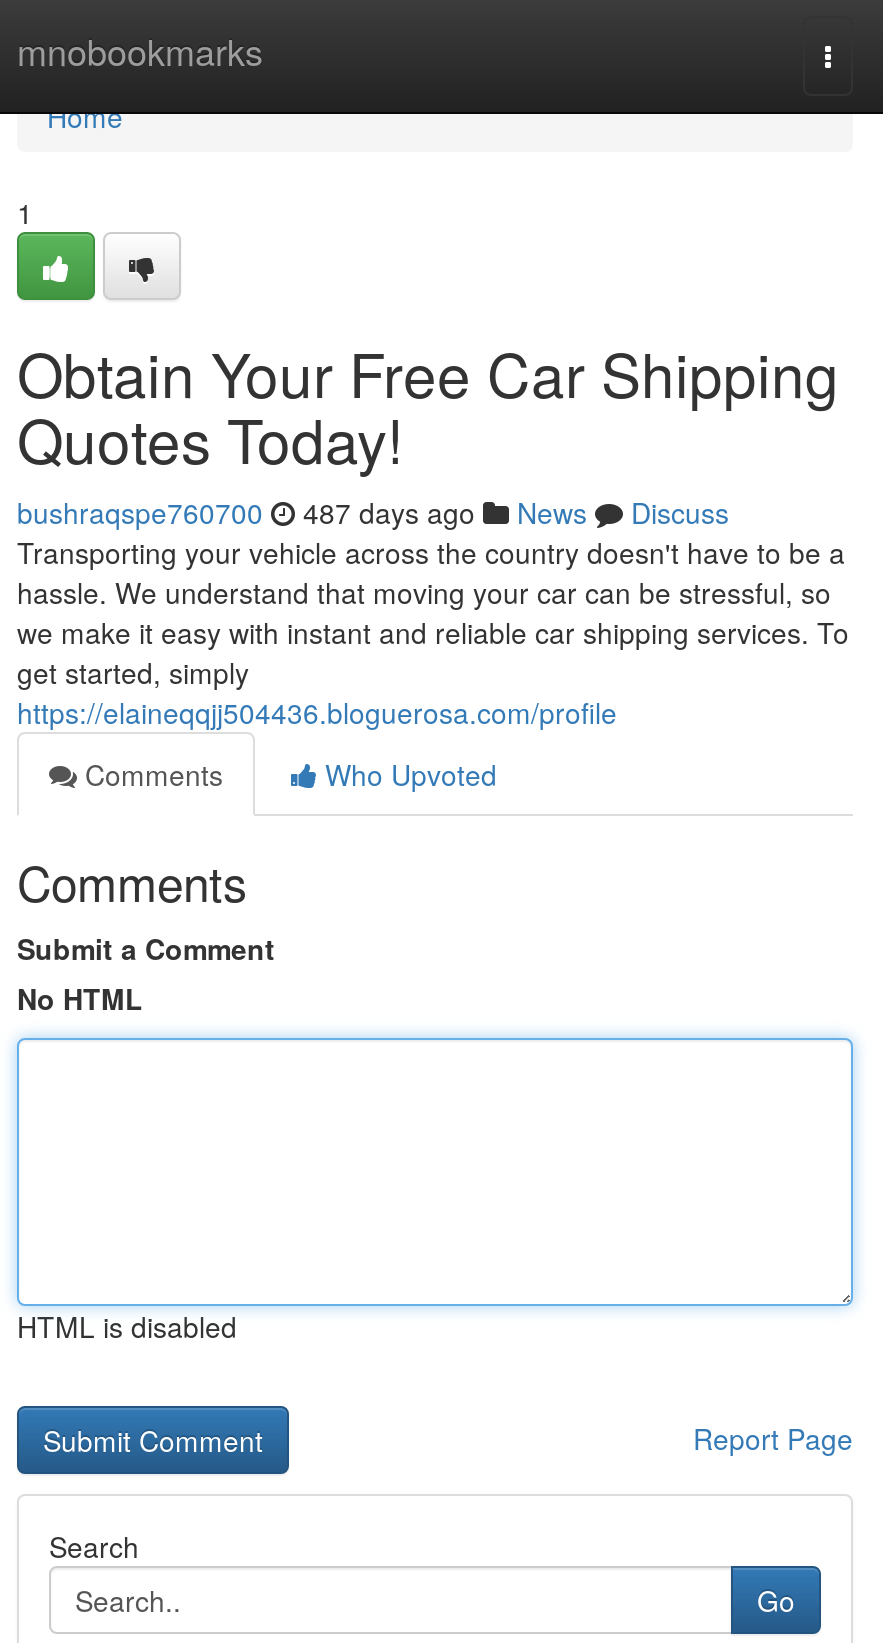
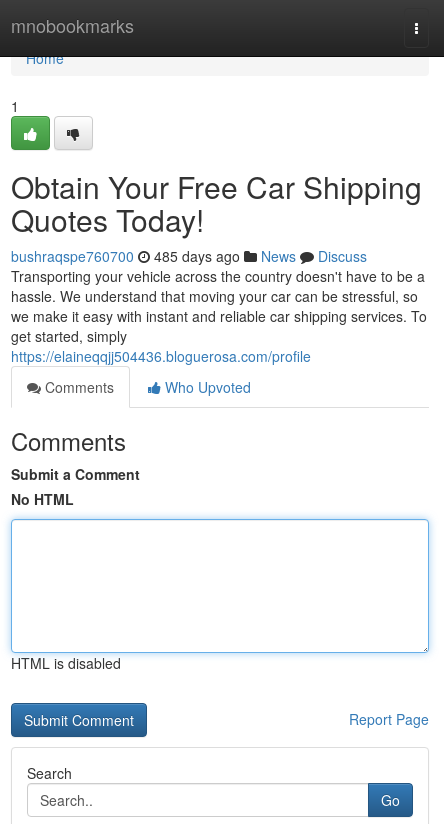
[17,492,729,532] bushraqspe760700 487 days ago News Discuss -> [11,246,367,266] bushraqspe760700 485 days ago News Discuss

